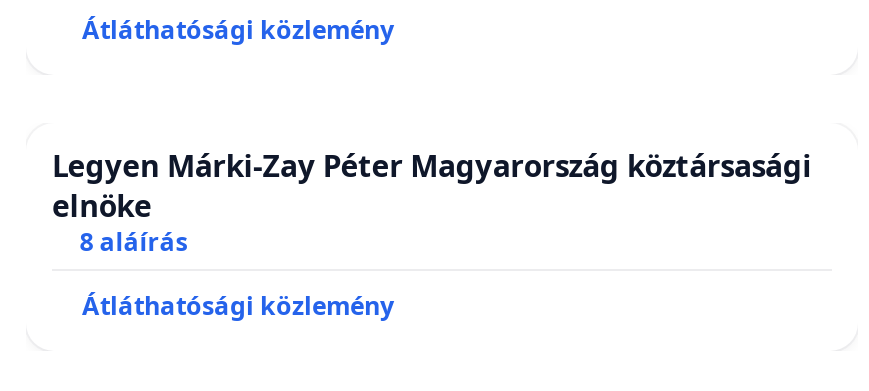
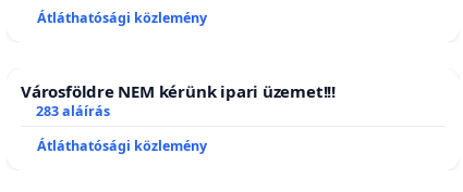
[52,146,812,260] Legyen Márki-Zay Péter Magyarország köztársasági | elnöke | 8 aláírás -> [21,81,336,121] Városföldre NEM kérünk ipari üzemet!!! | 283 aláírás

